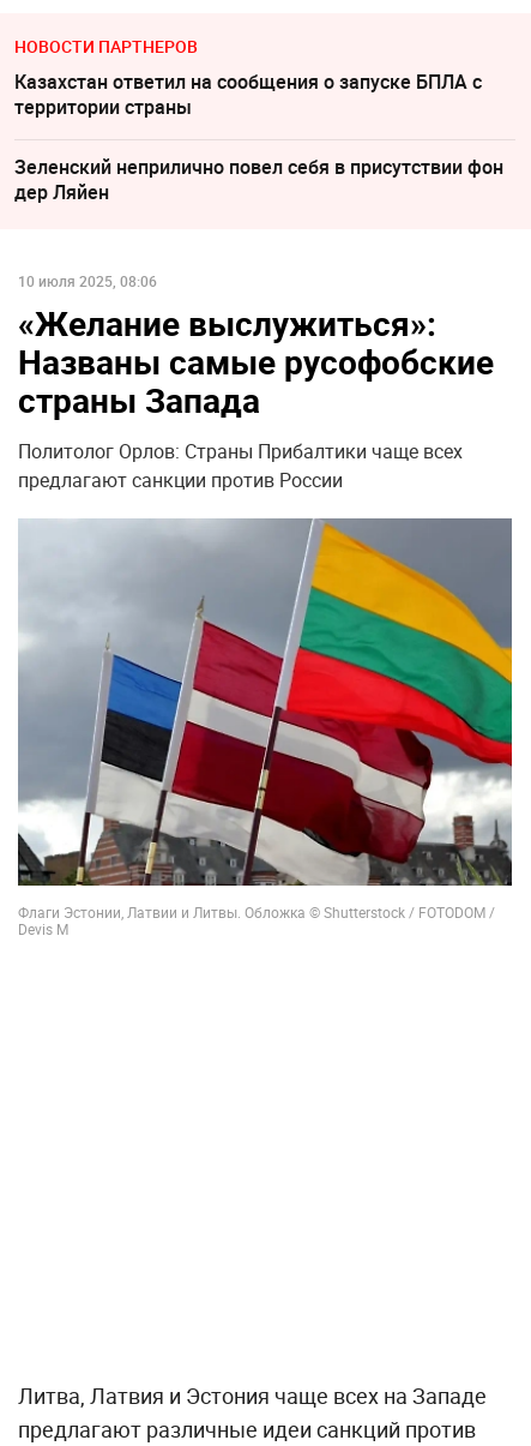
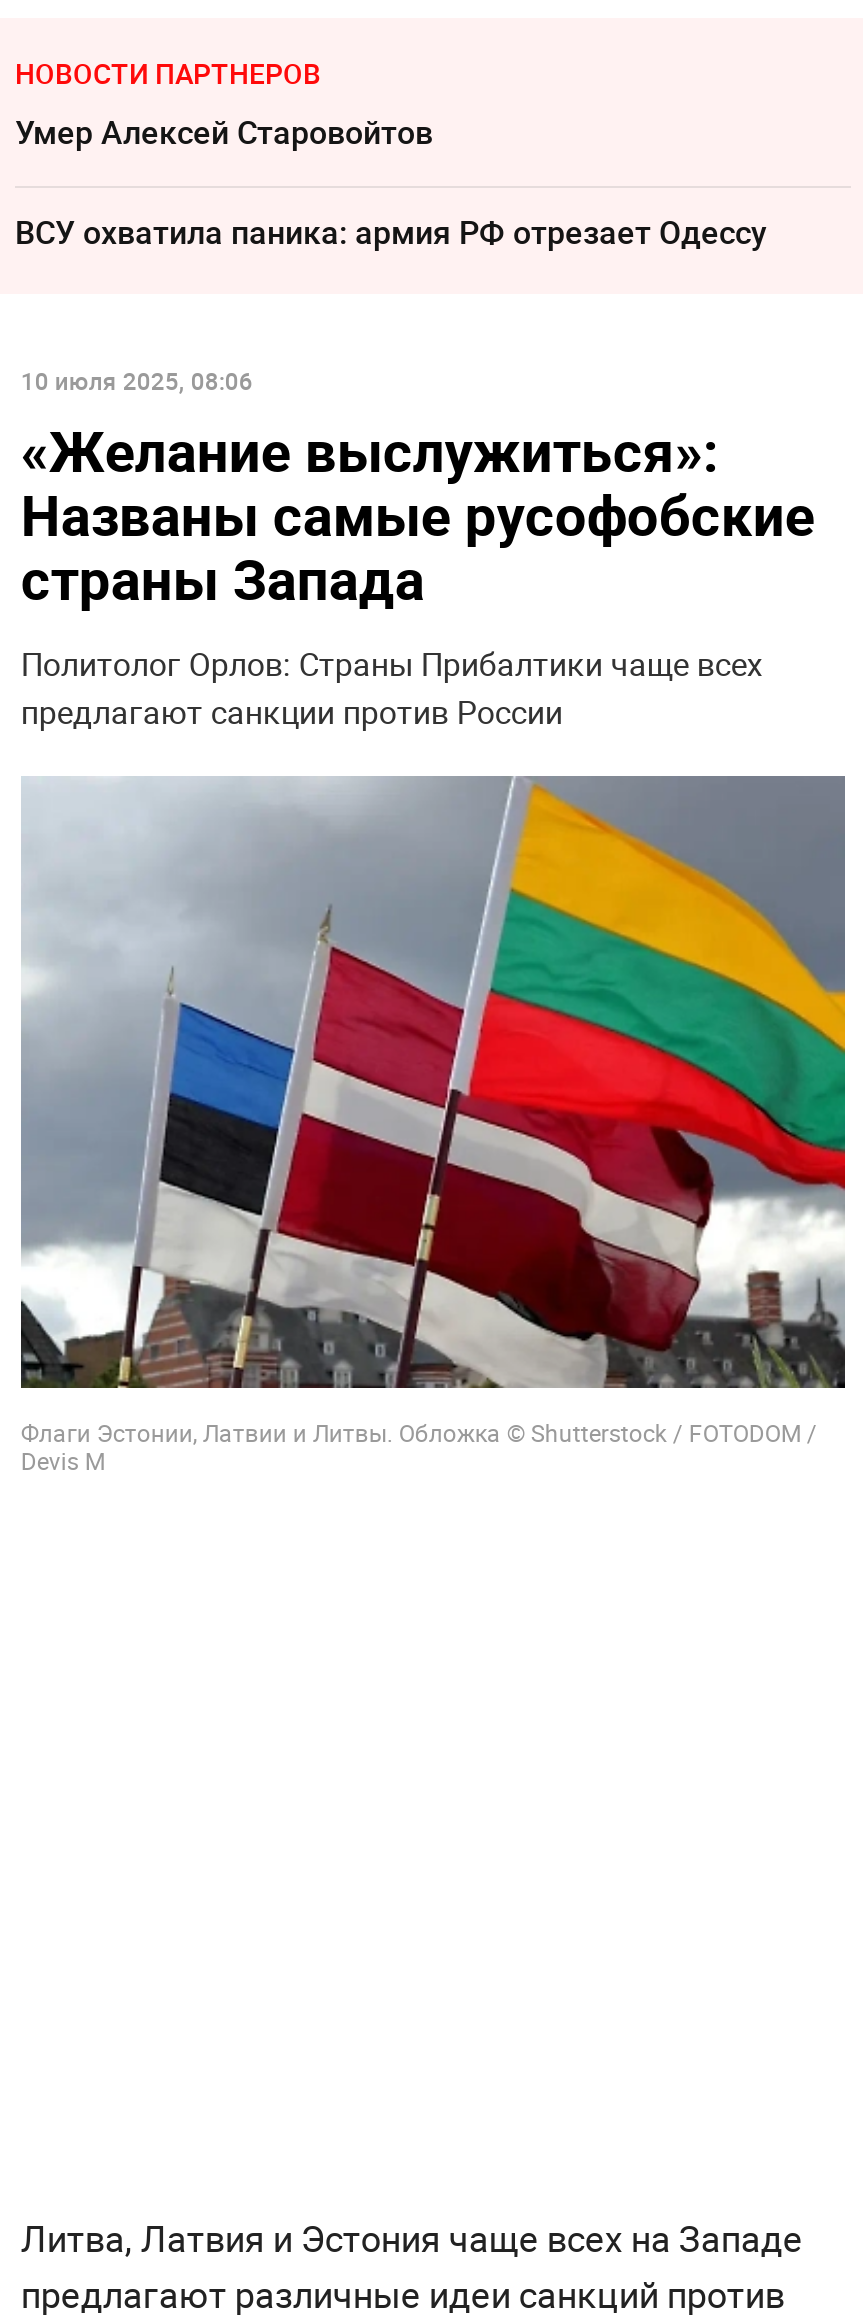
[14,68,482,120] Казахстан ответил на сообщения о запуске БПЛА с | территории страны -> [15,110,433,154] Умер Алексeй Старовойтов
[14,154,503,205] Зеленский неприлично повел cебя в присутствии фон | дер Ляйен -> [15,210,767,254] ВСУ охватила паника: армия РФ отрезает Одессу

